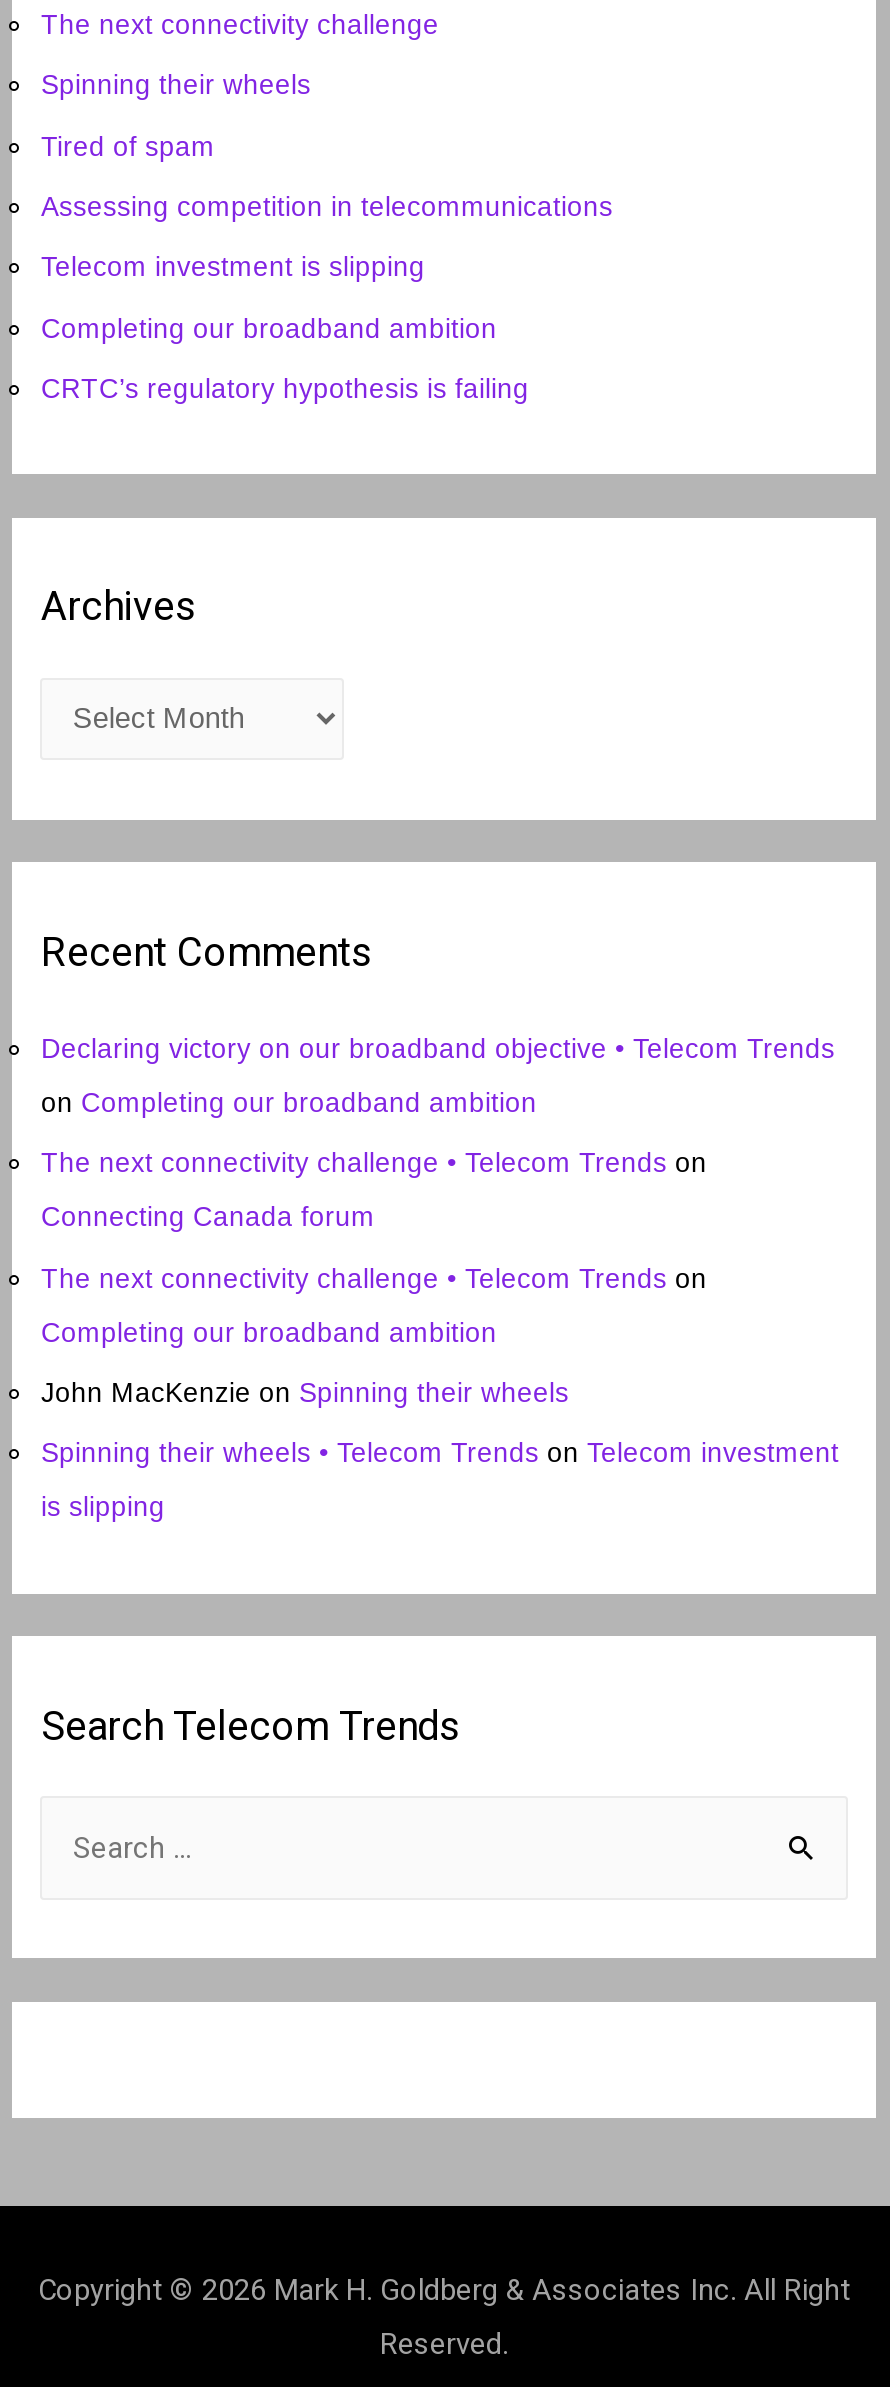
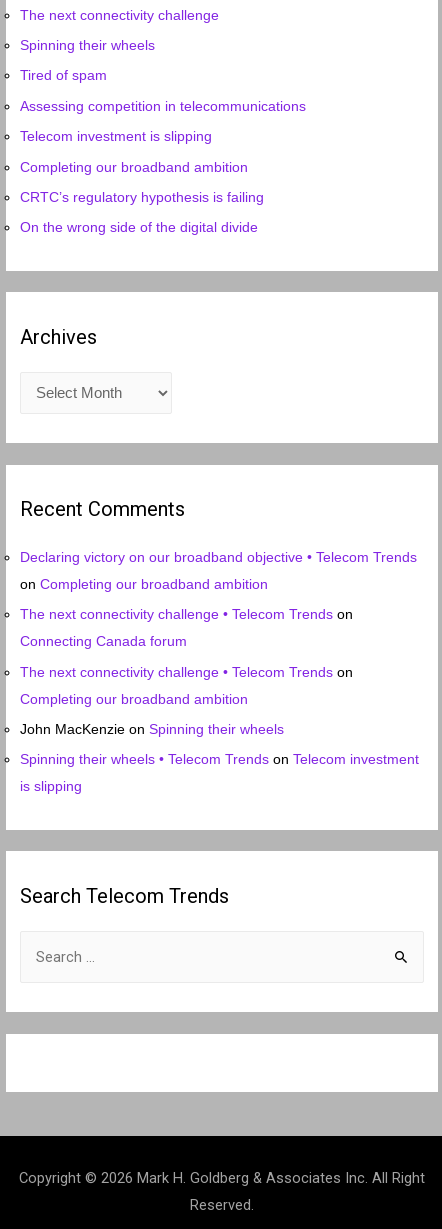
none -> [20,220,258,235] On the wrong side of the digital divide

